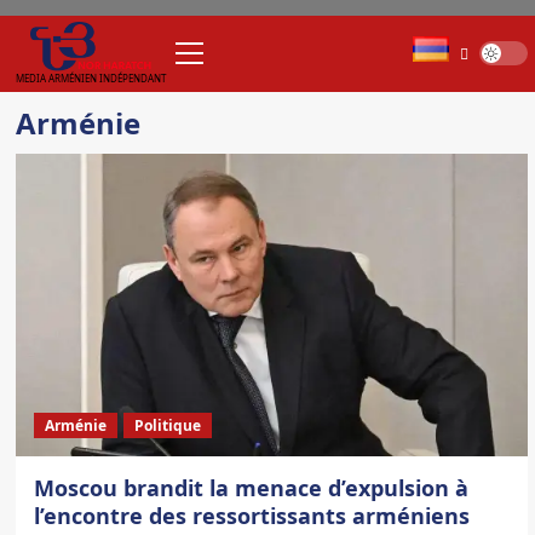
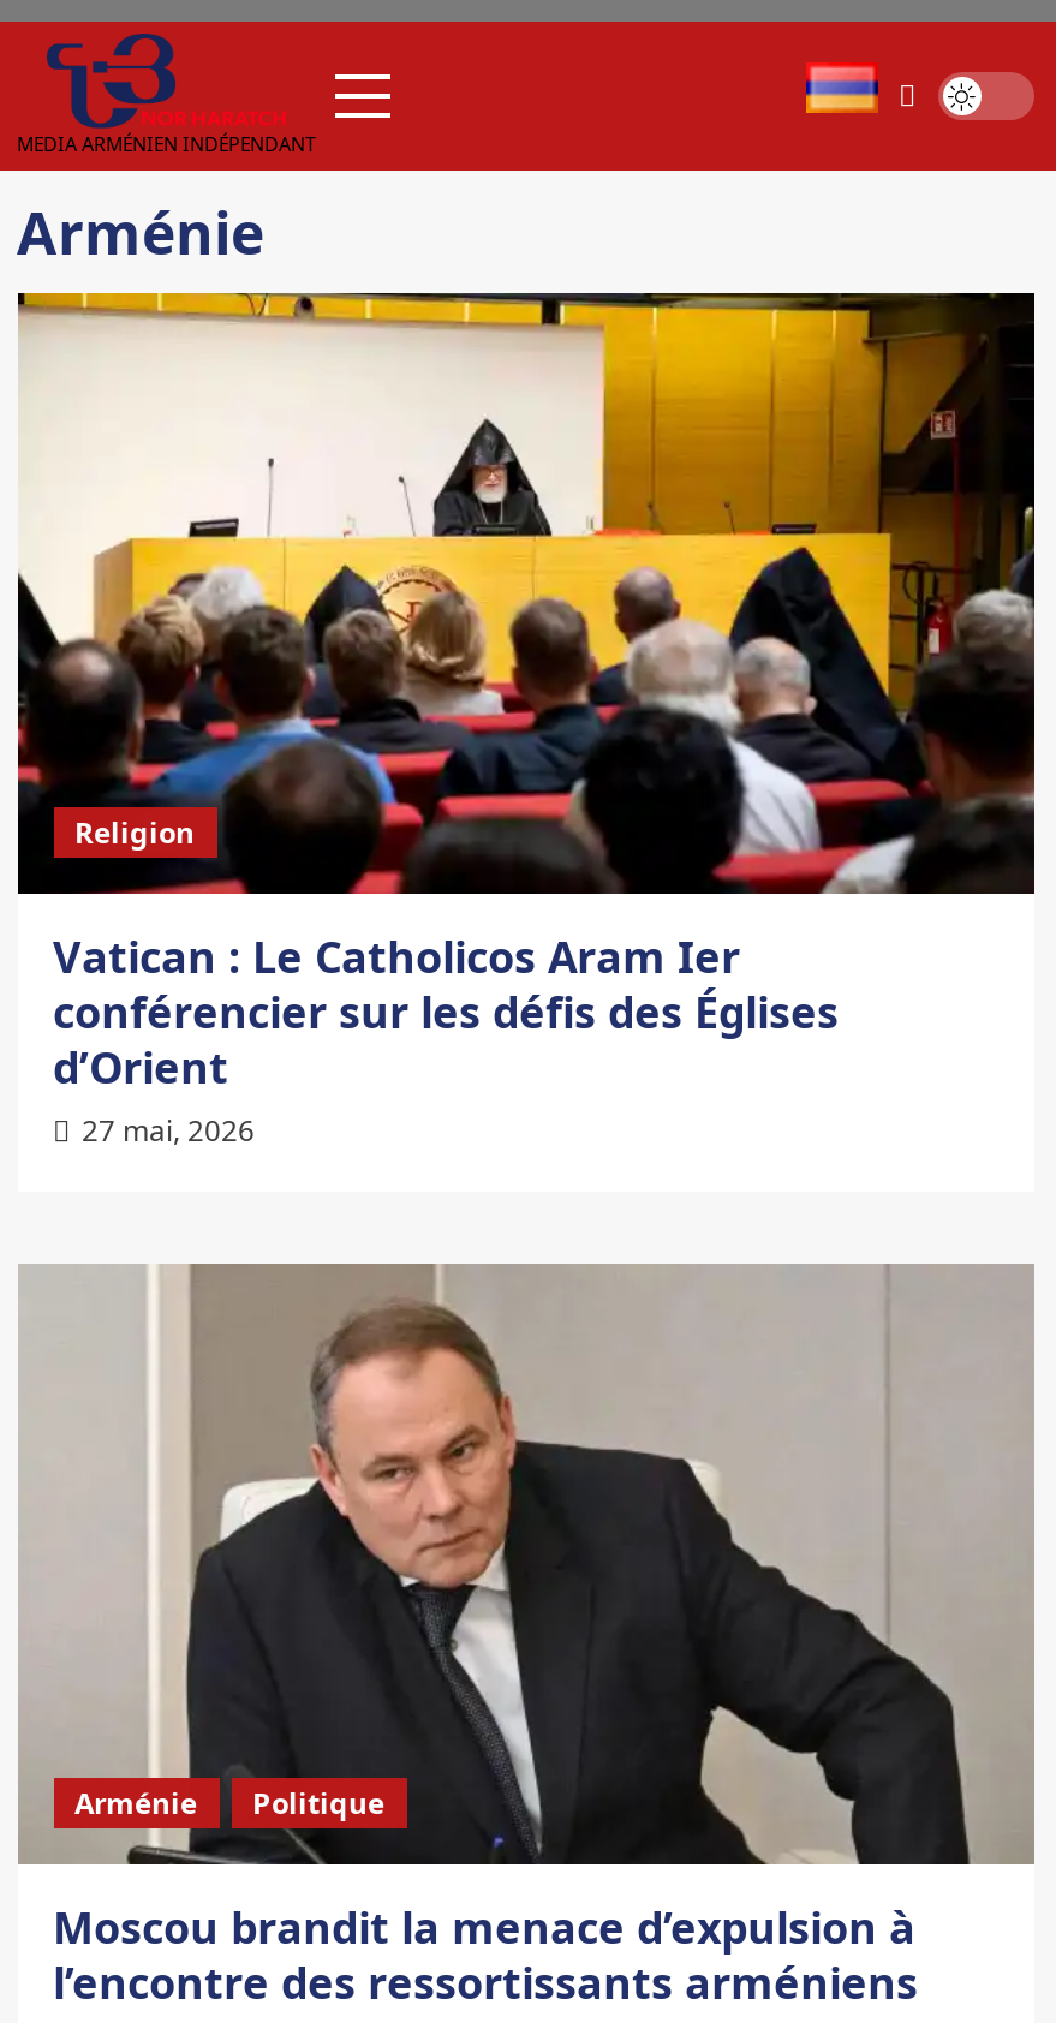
none -> [16,291,1034,1152] [image] | Religion | Vatican : Le Catholicos Aram Ier | conférencier sur les défis des Églises | d’Orient | 27 mai, 2026

